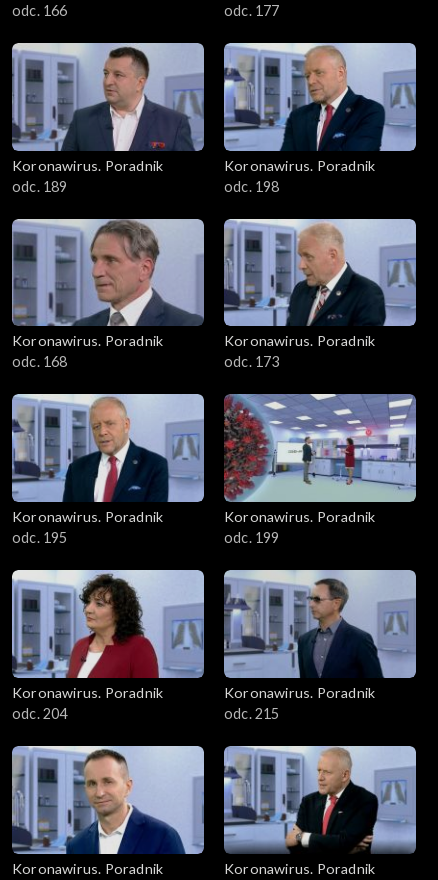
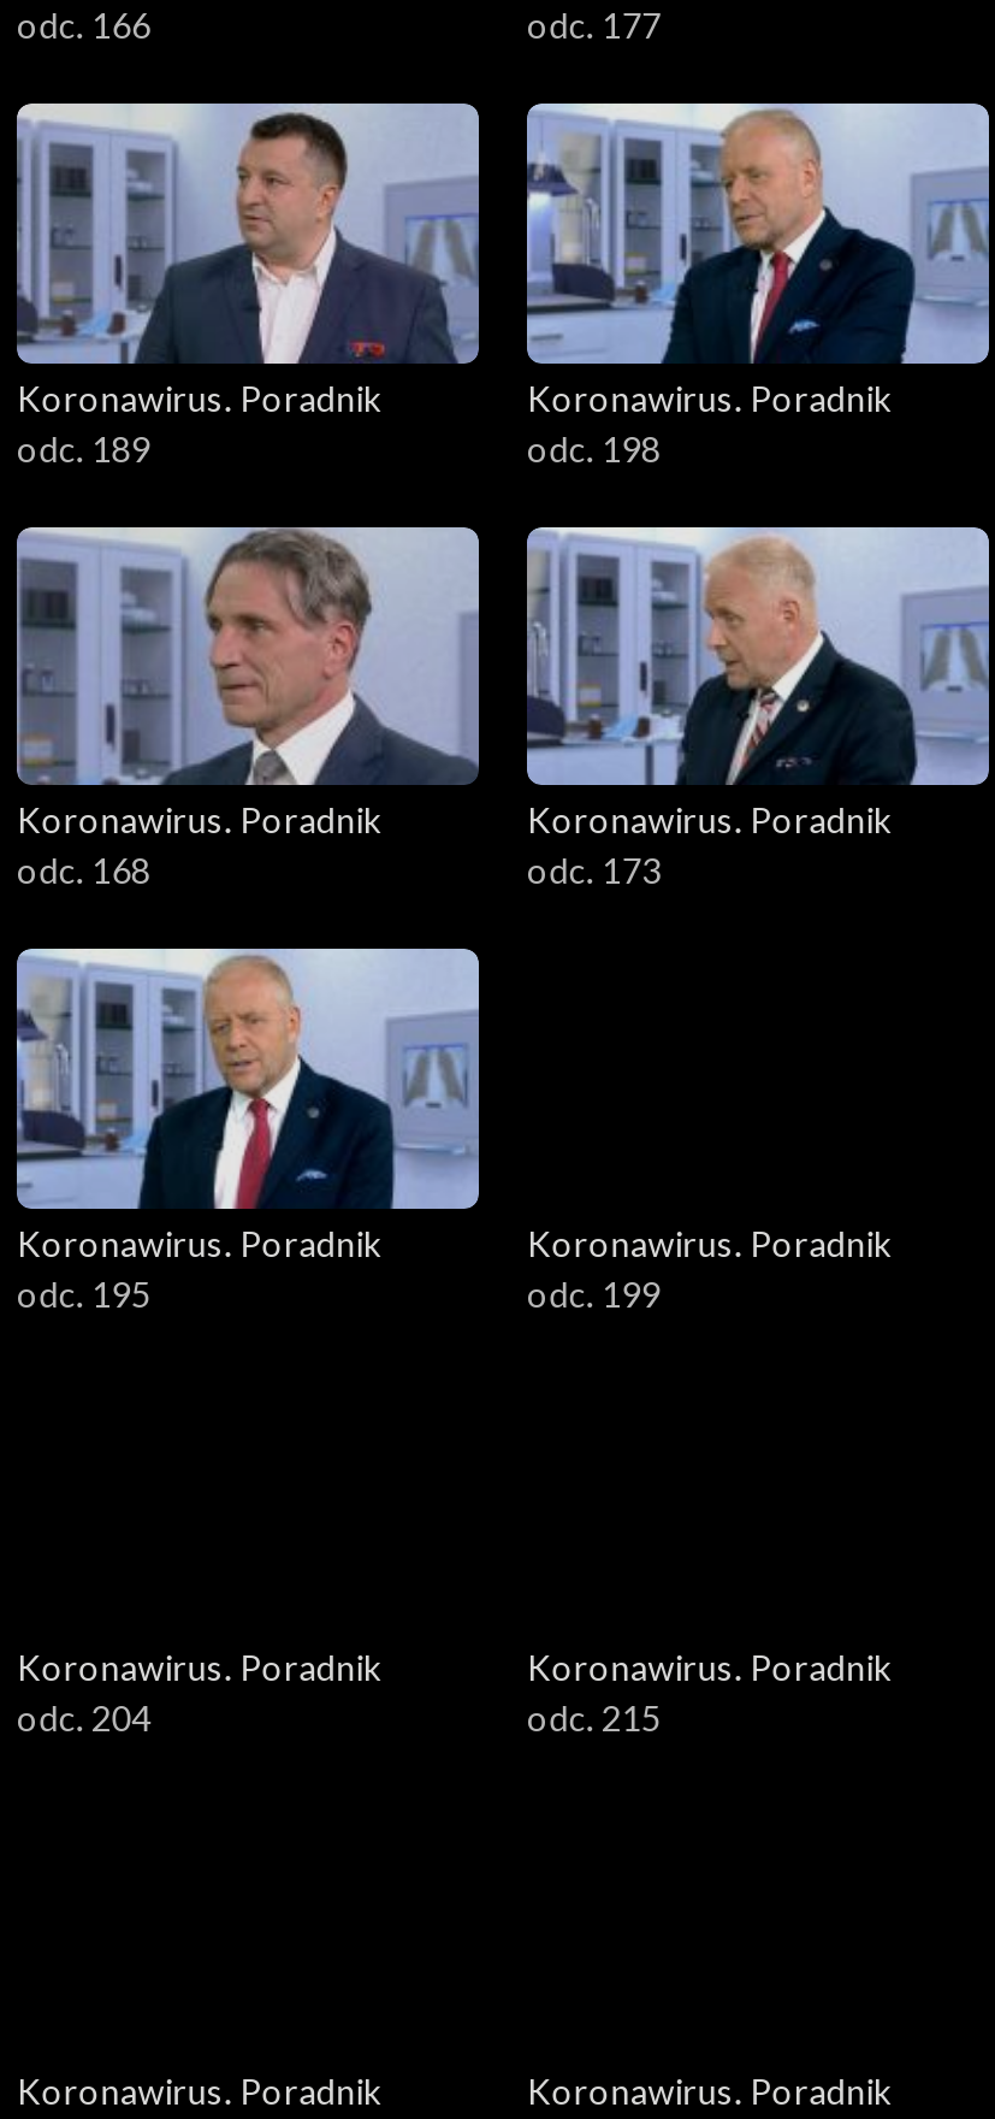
[223,393,417,503] [image] -> none
[11,569,205,679] [image] -> none
[223,569,417,679] [image] -> none
[11,745,205,855] [image] -> none
[223,745,417,854] [image] -> none

